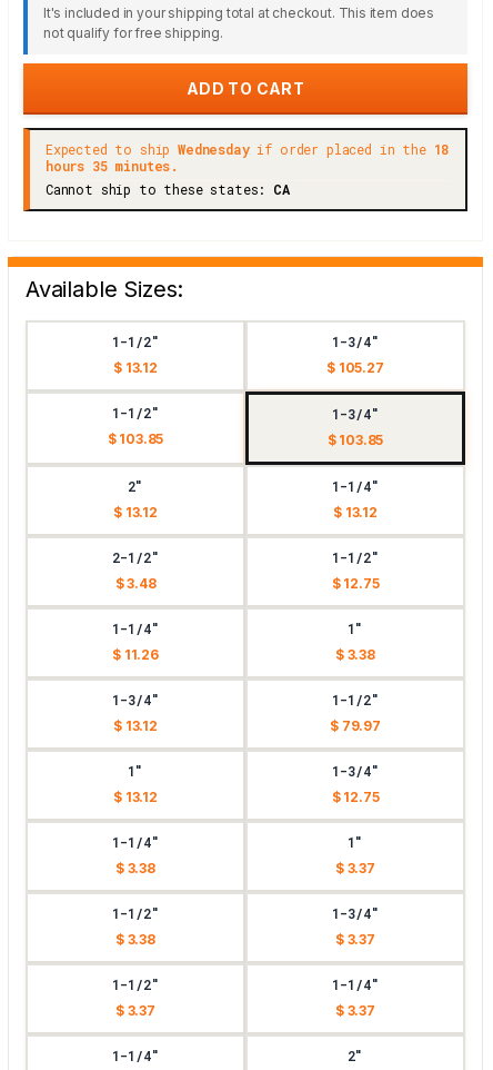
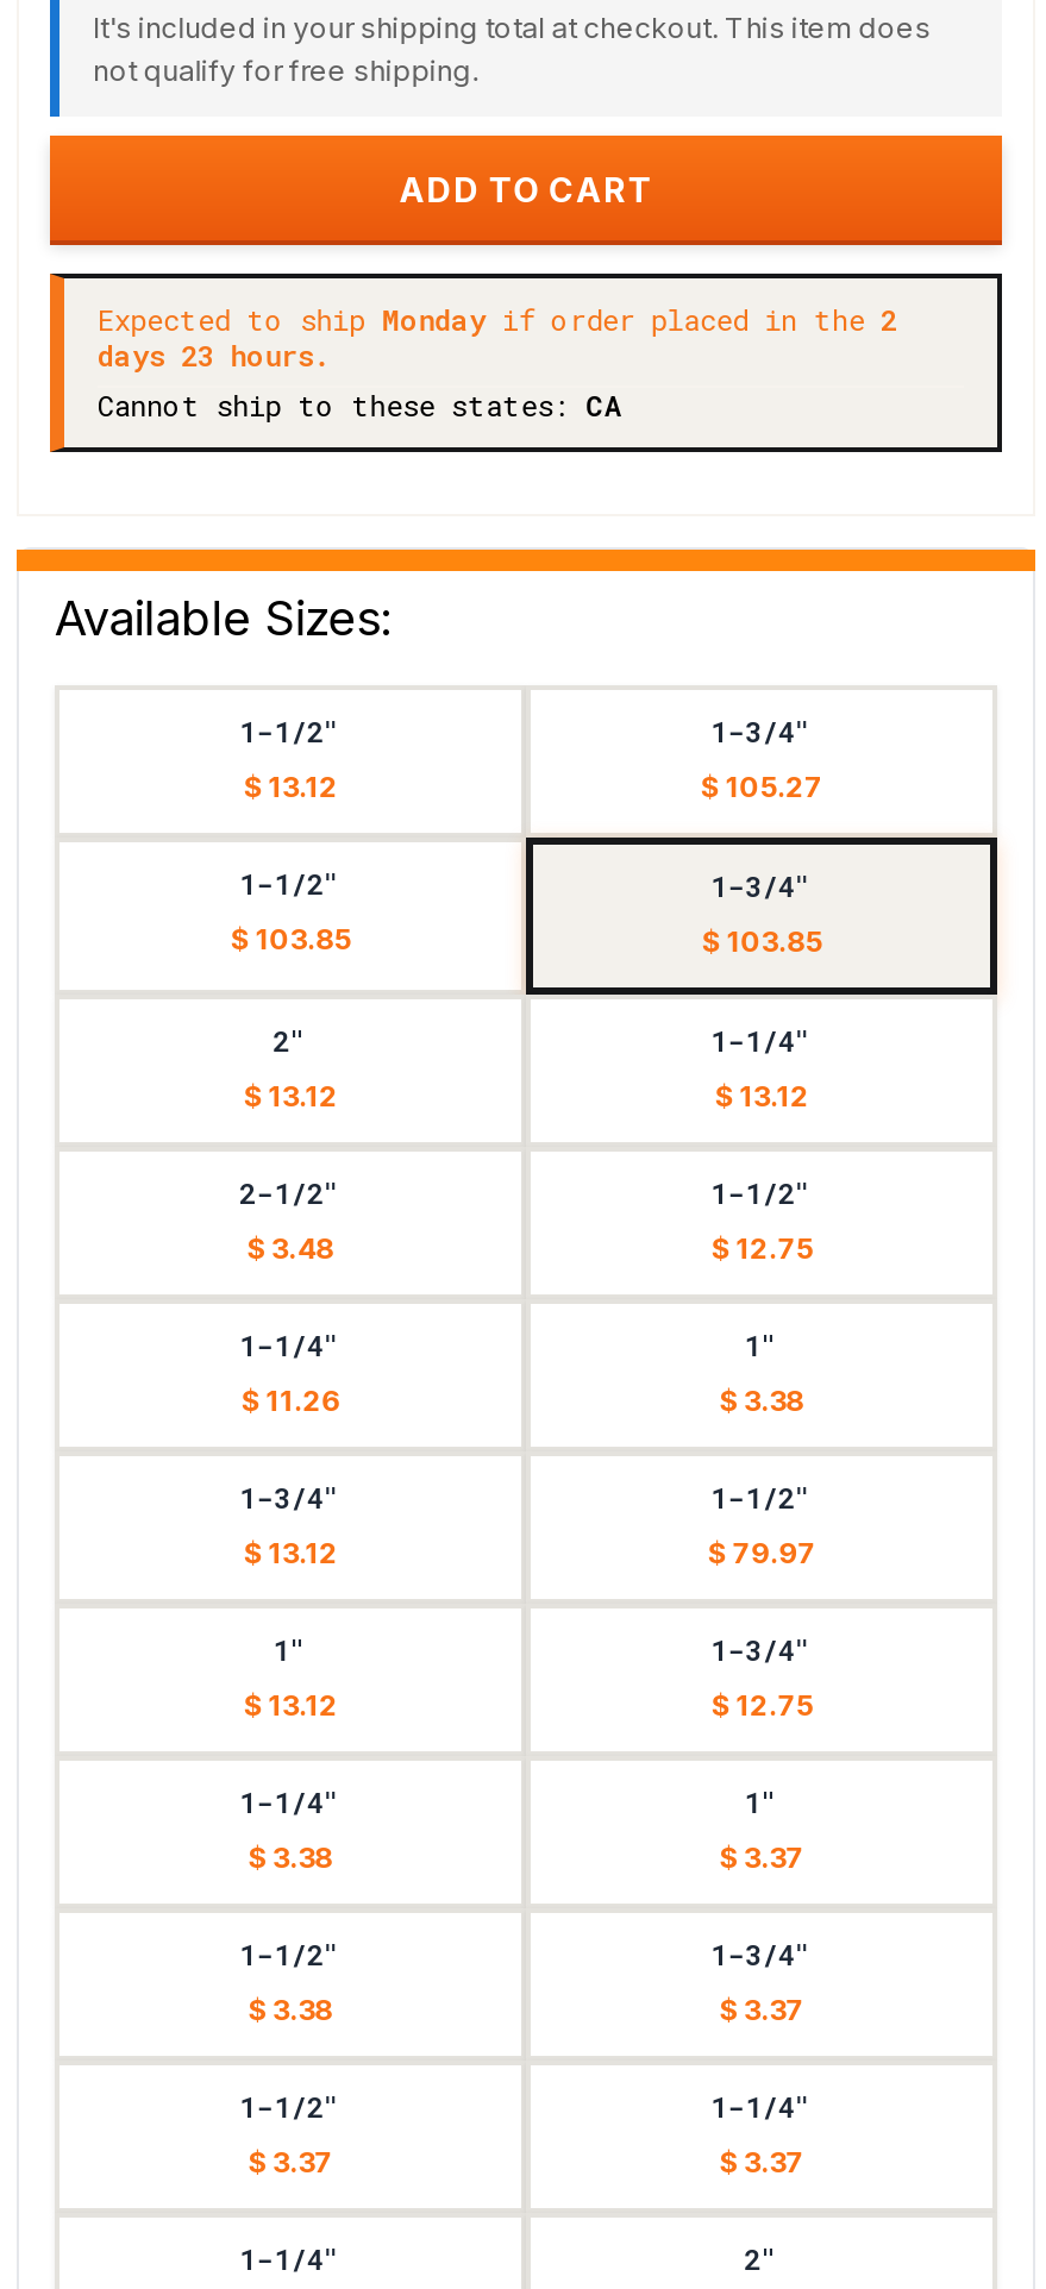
[46,140,449,175] Expected to ship Wednesday if order placed in the 18 | hours 35 minutes. -> [98,300,897,374] Expected to ship Monday if order placed in the 2 | days 23 hours.

